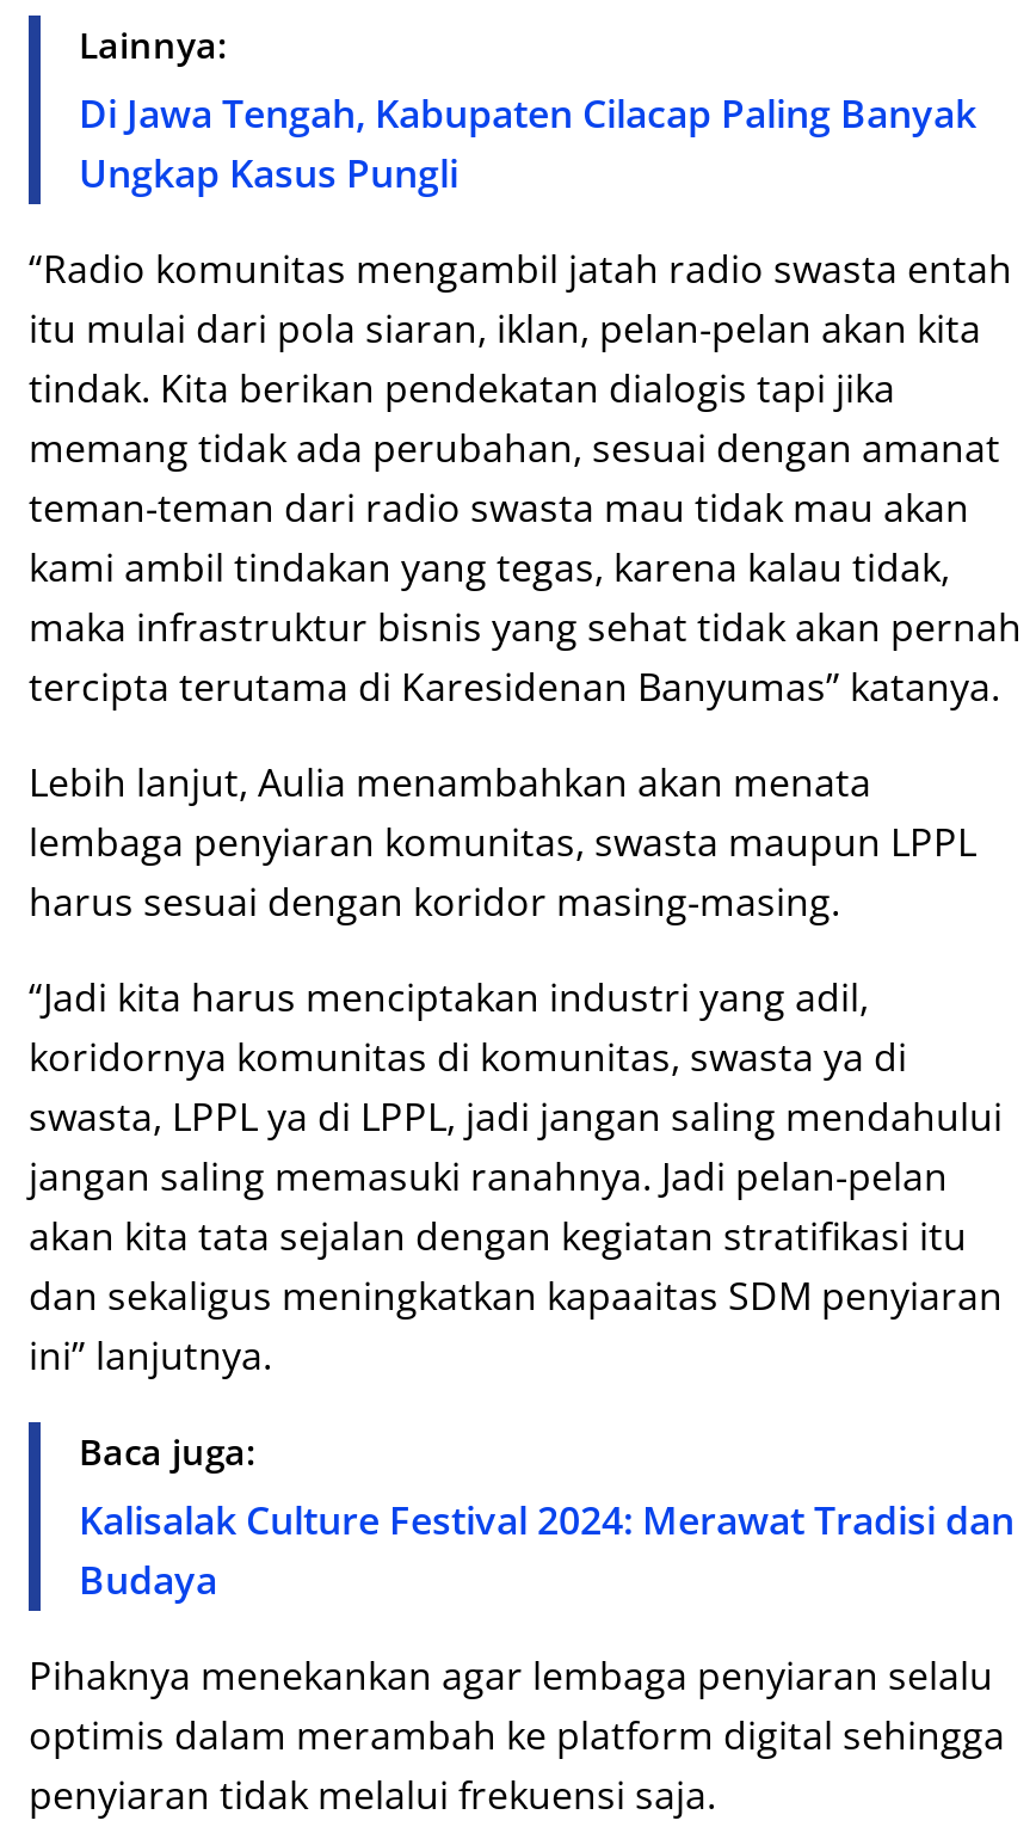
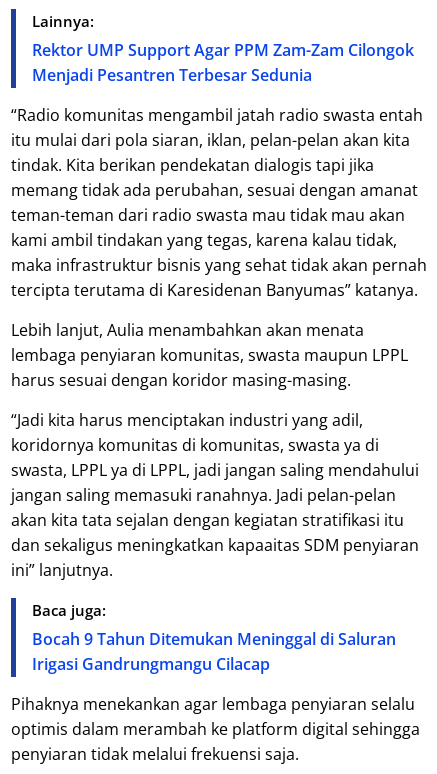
[79,87,976,199] Di Jawa Tengah, Kabupaten Cilacap Paling Banyak | Ungkap Kasus Pungli -> [32,39,414,86] Rektor UMP Support Agar PPM Zam-Zam Cilongok | Menjadi Pesantren Terbesar Sedunia
[79,1493,1015,1606] Kalisalak Culture Festival 2024: Merawat Tradisi dan | Budaya -> [32,628,396,675] Bocah 9 Tahun Ditemukan Meninggal di Saluran | Irigasi Gandrungmangu Cilacap

